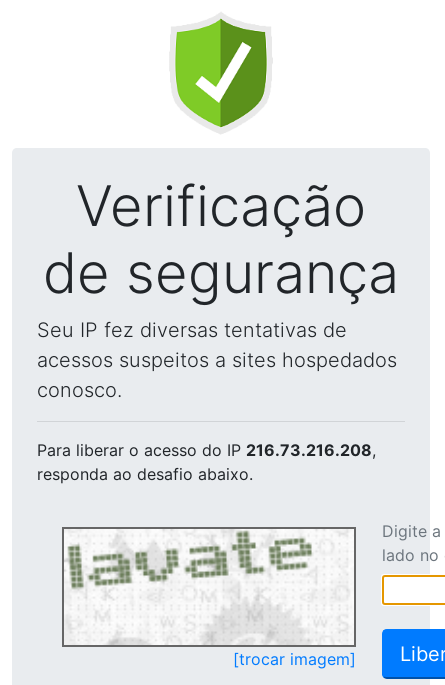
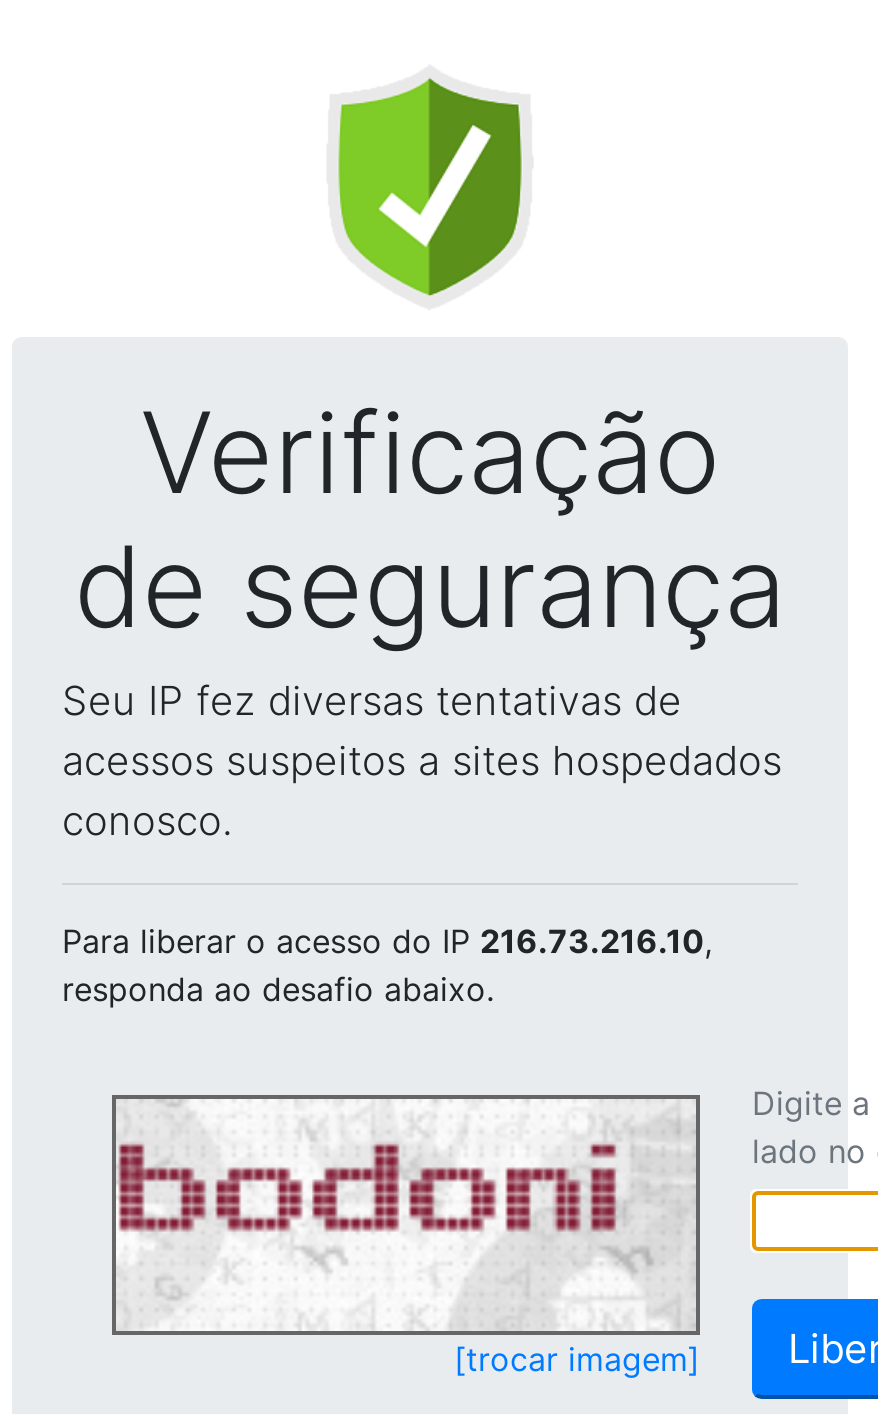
[37,440,376,460] Para liberar o acesso do IP 216.73.216.208, -> [62,921,712,961] Para liberar o acesso do IP 216.73.216.10,
[64,530,353,643] [image] -> [116,1103,692,1329] [image]

